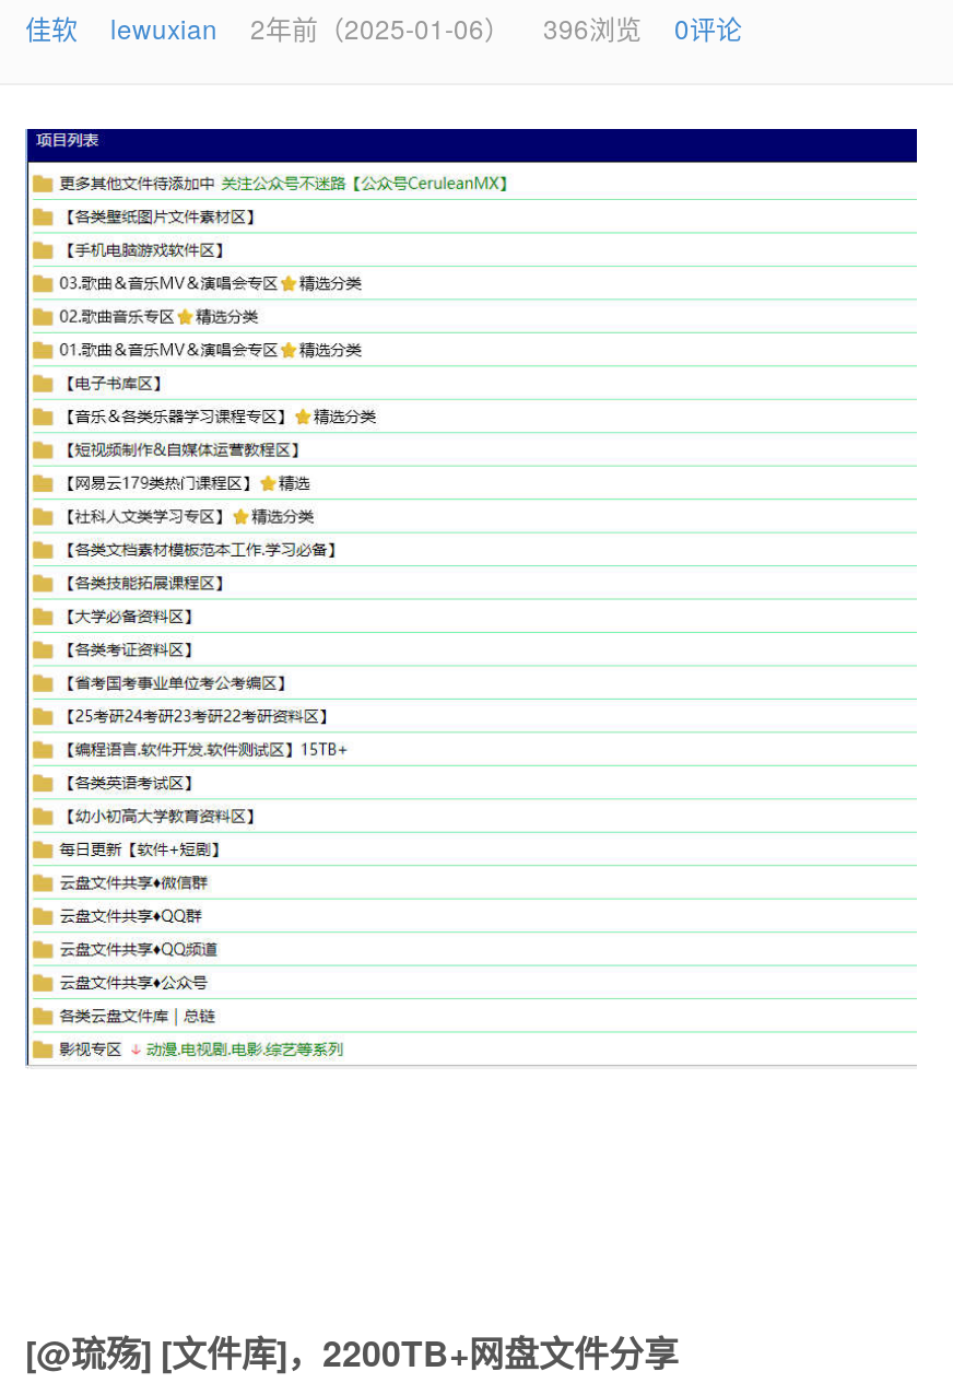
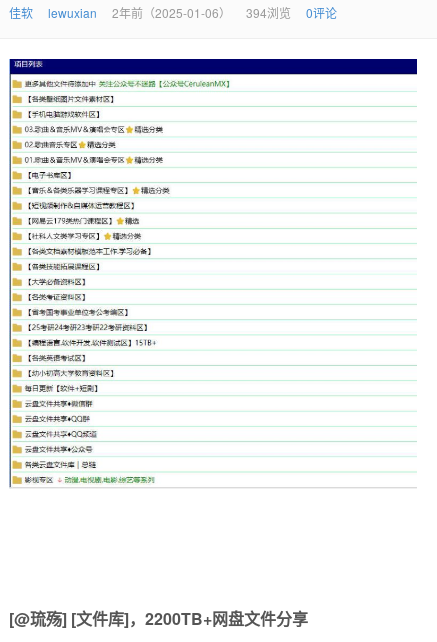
[25,9,742,46] 佳软 lewuxian 2年前（2025-01-06） 396浏览 0评论 -> [9,4,337,21] 佳软 lewuxian 2年前（2025-01-06） 394浏览 0评论

